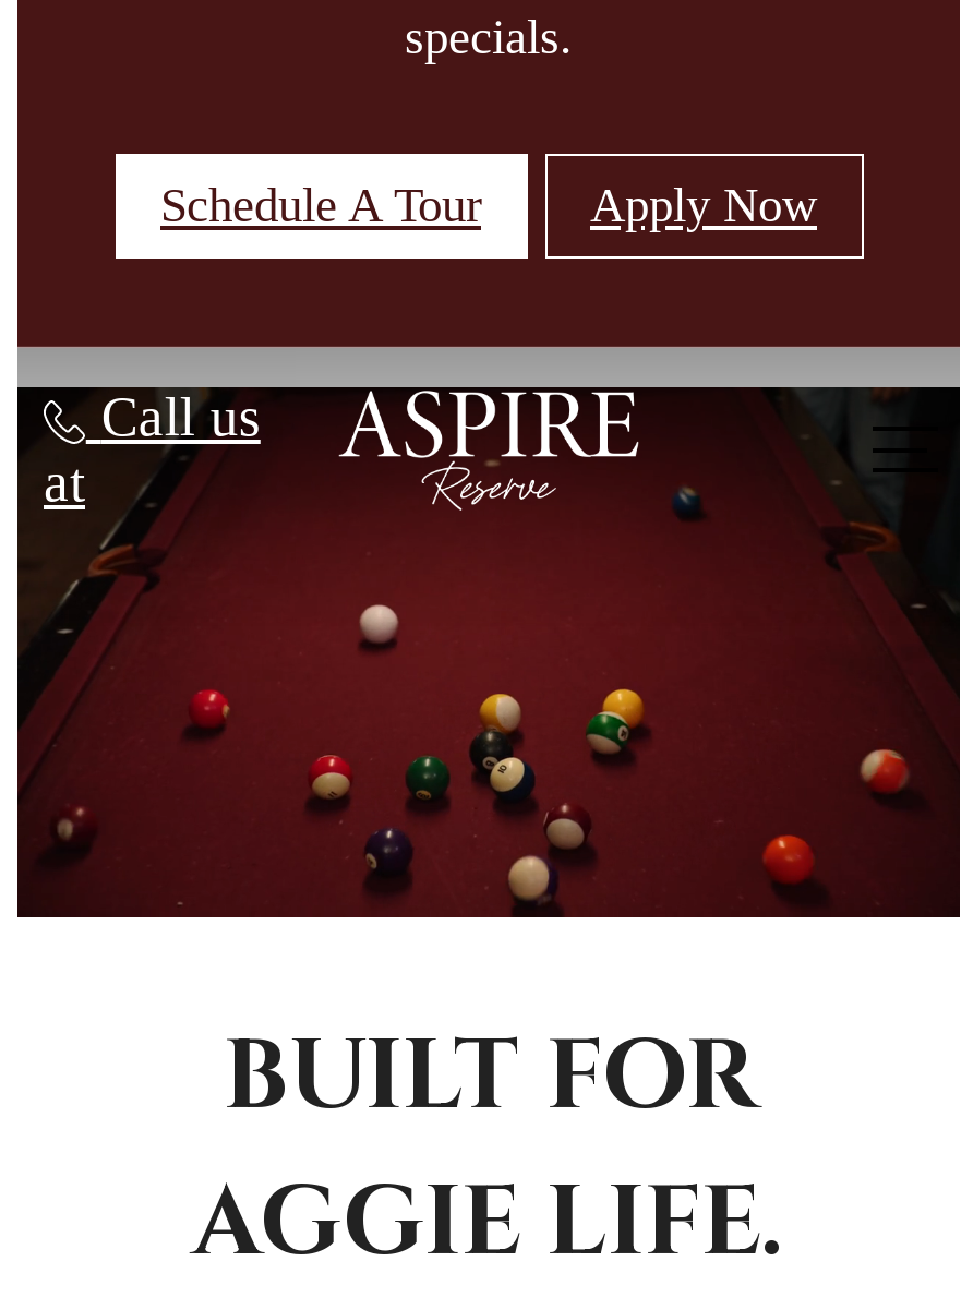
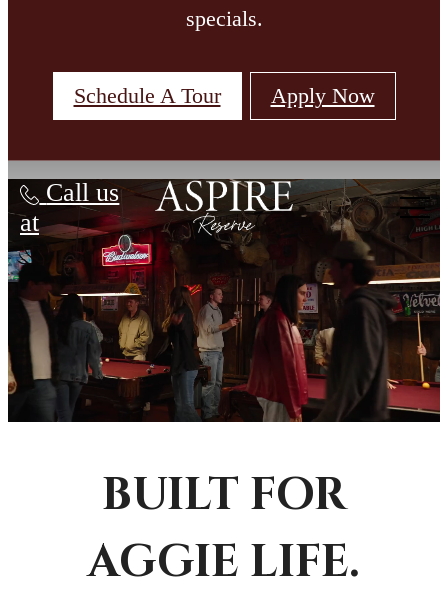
[15,387,962,917] [image] -> [7,179,441,422] [image]

